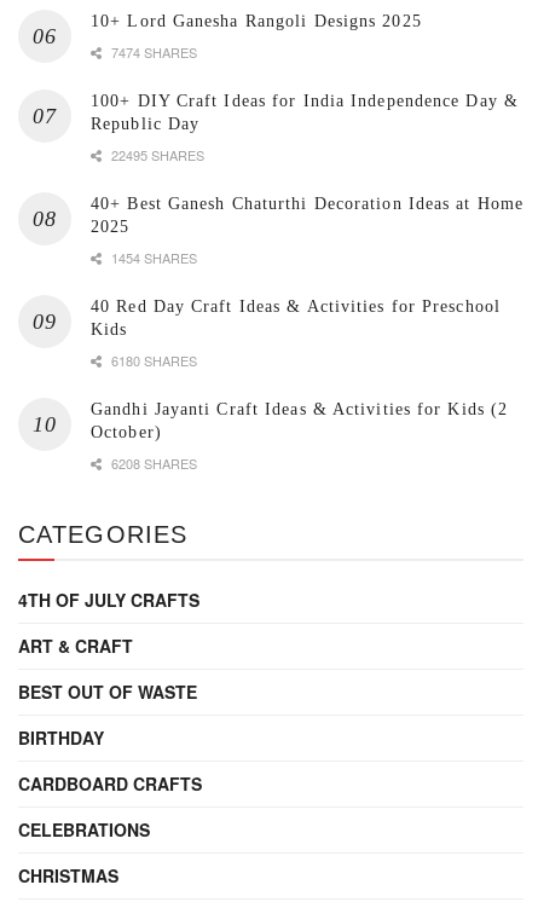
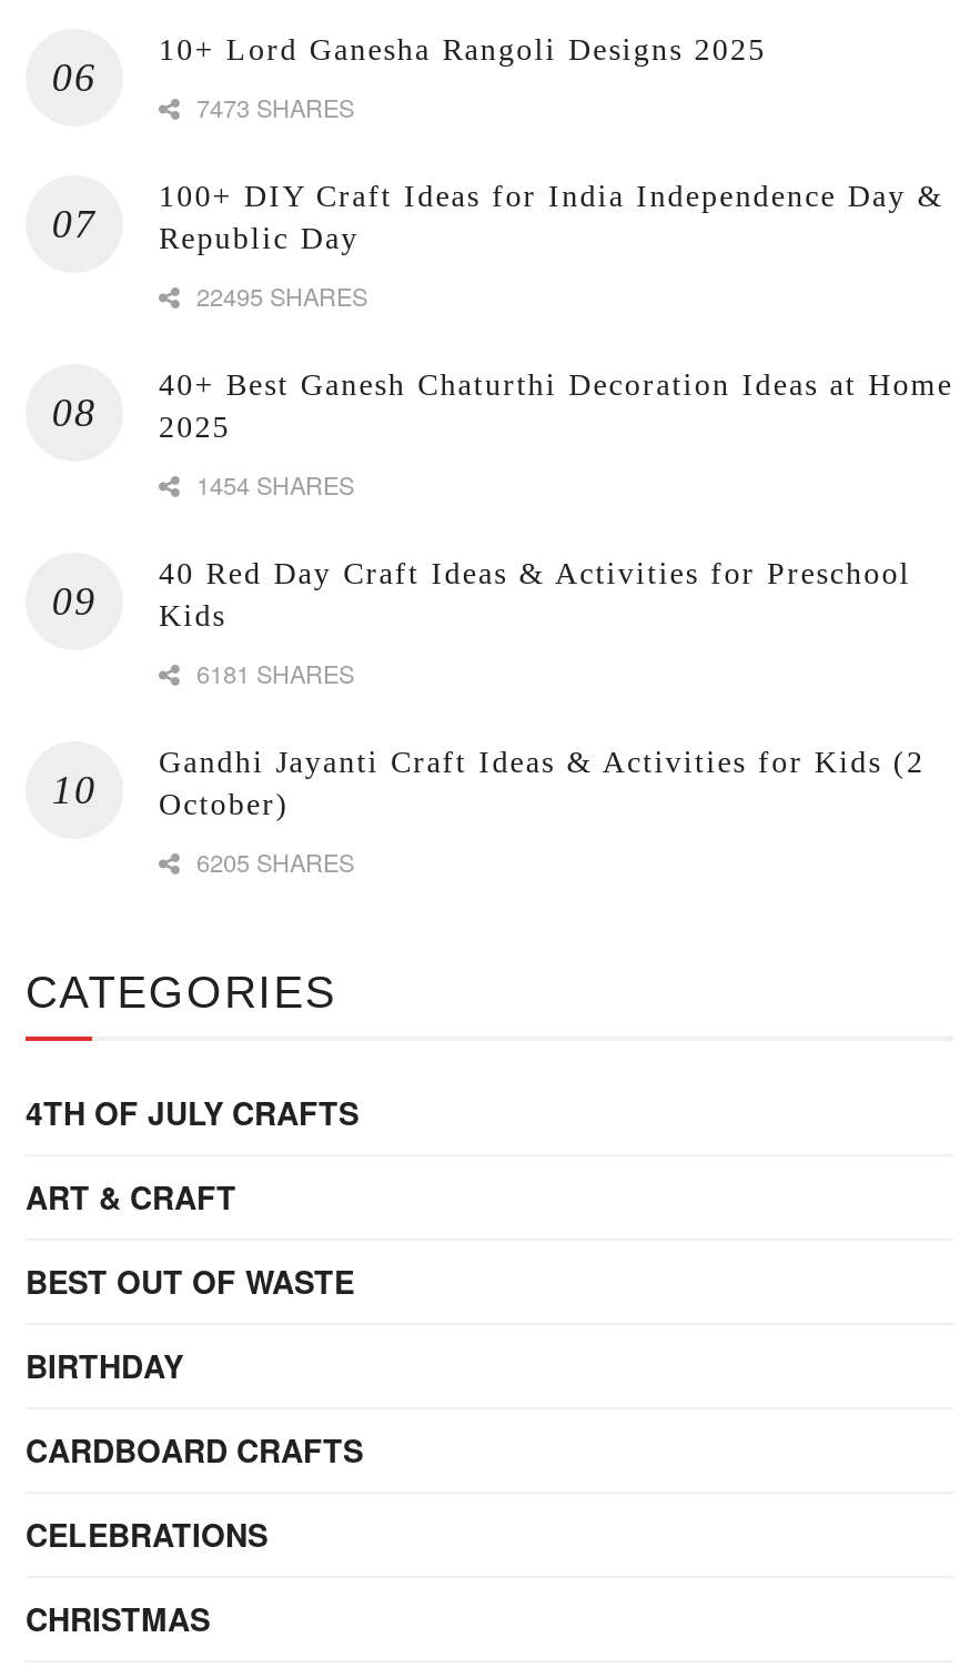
[108,43,197,62] 7474 SHARES -> [190,90,354,125] 7473 SHARES
[108,351,197,370] 6180 SHARES -> [190,656,354,691] 6181 SHARES
[108,454,197,473] 6208 SHARES -> [190,844,354,880] 6205 SHARES

